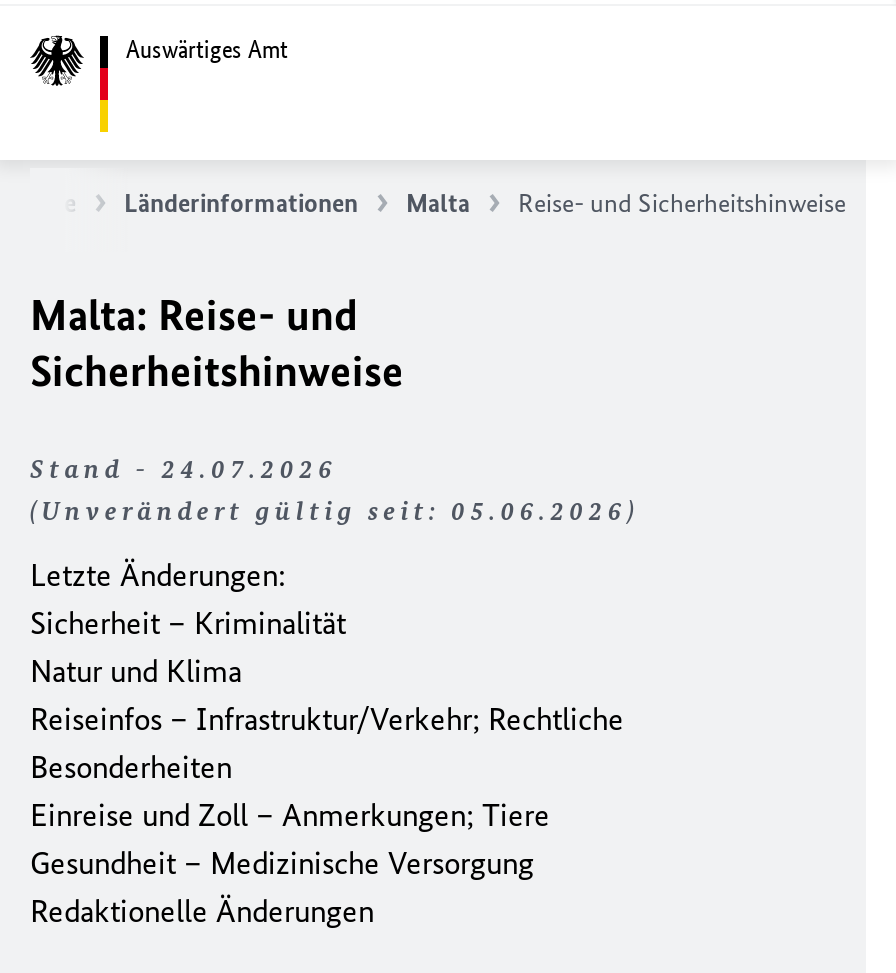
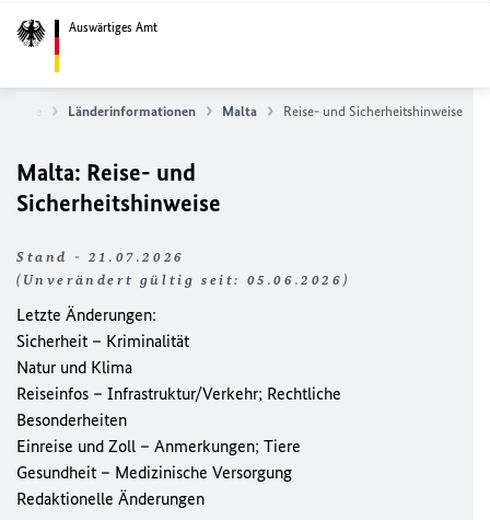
[30,454,338,484] Stand - 24.07.2026 -> [16,249,185,265] Stand - 21.07.2026

